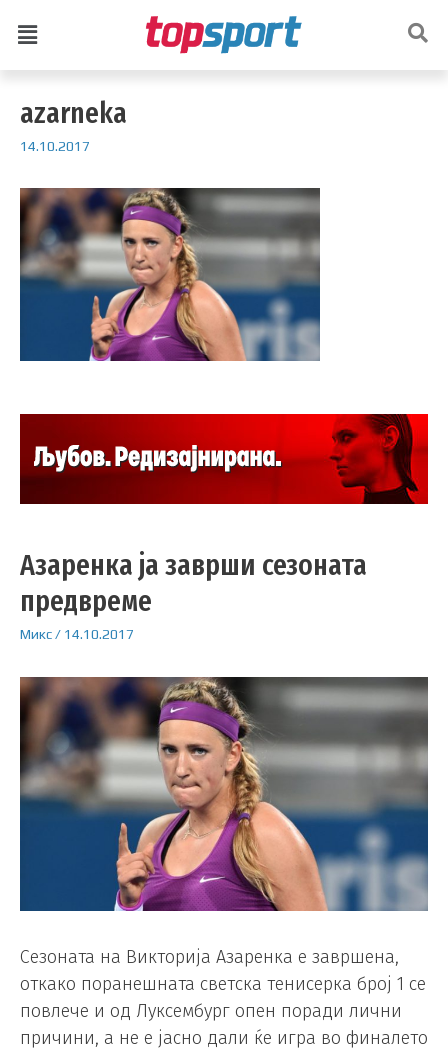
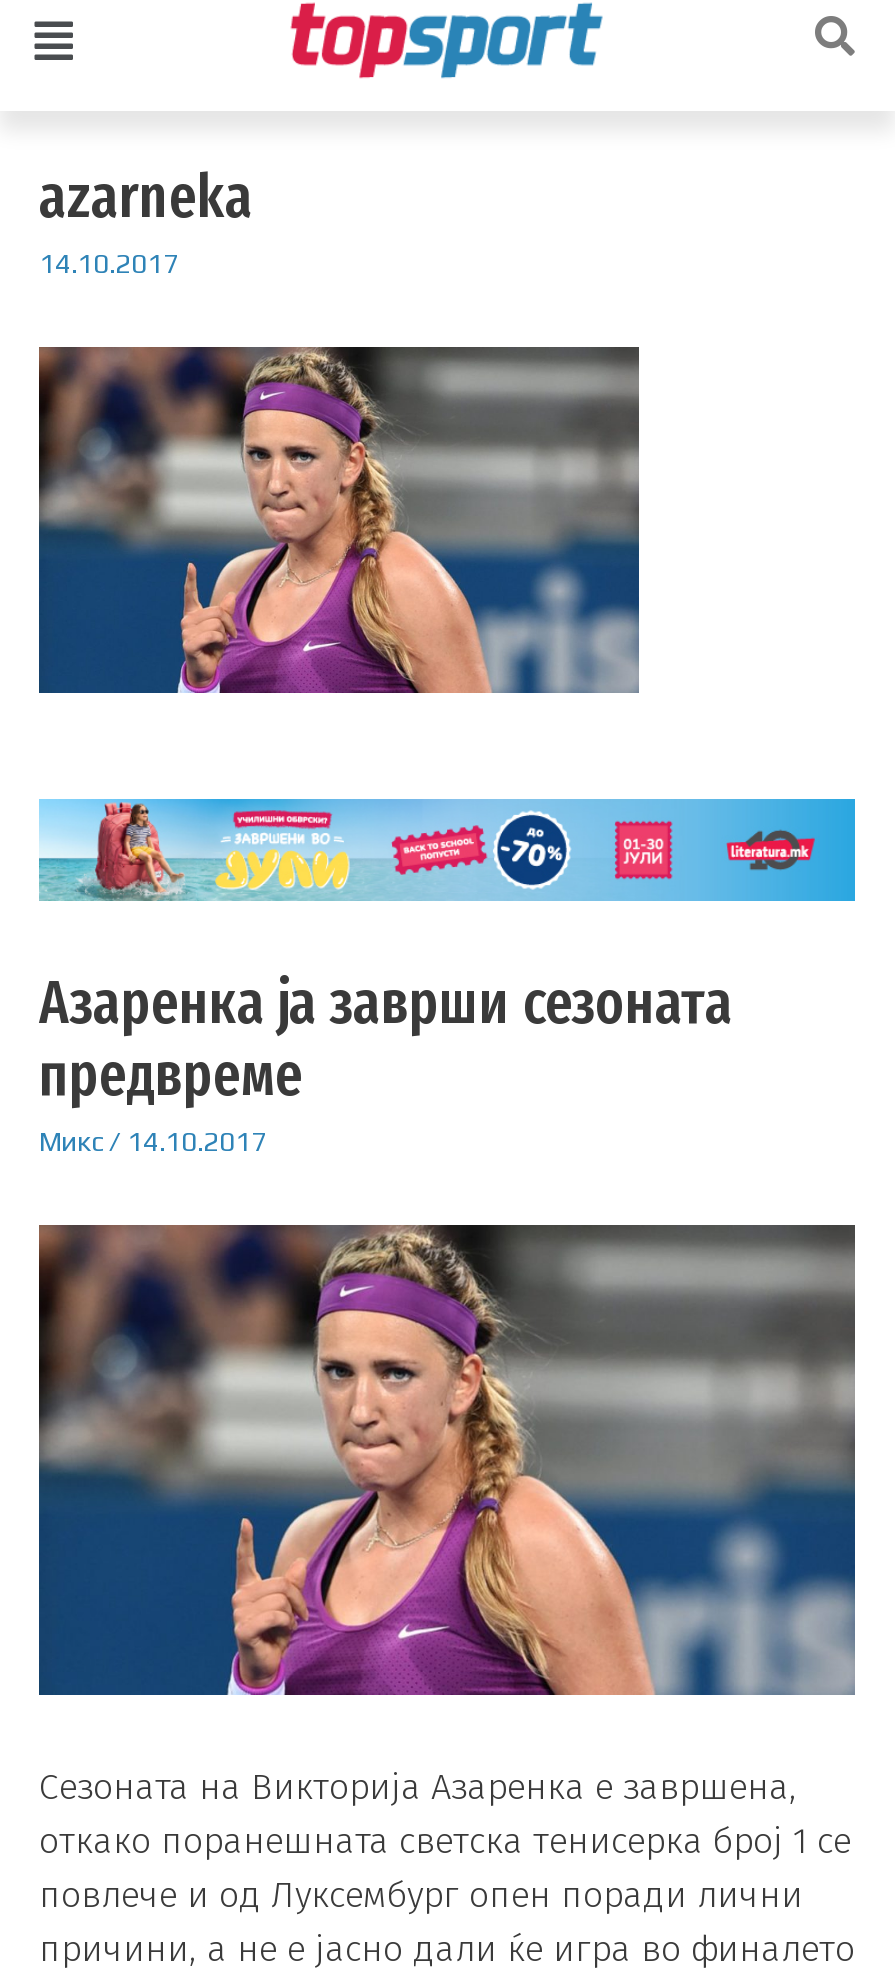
[19,413,429,505] [image] -> [37,797,857,903] [image]

